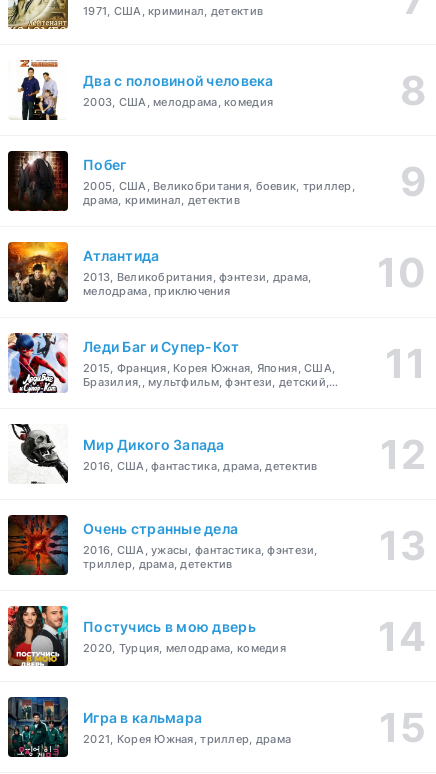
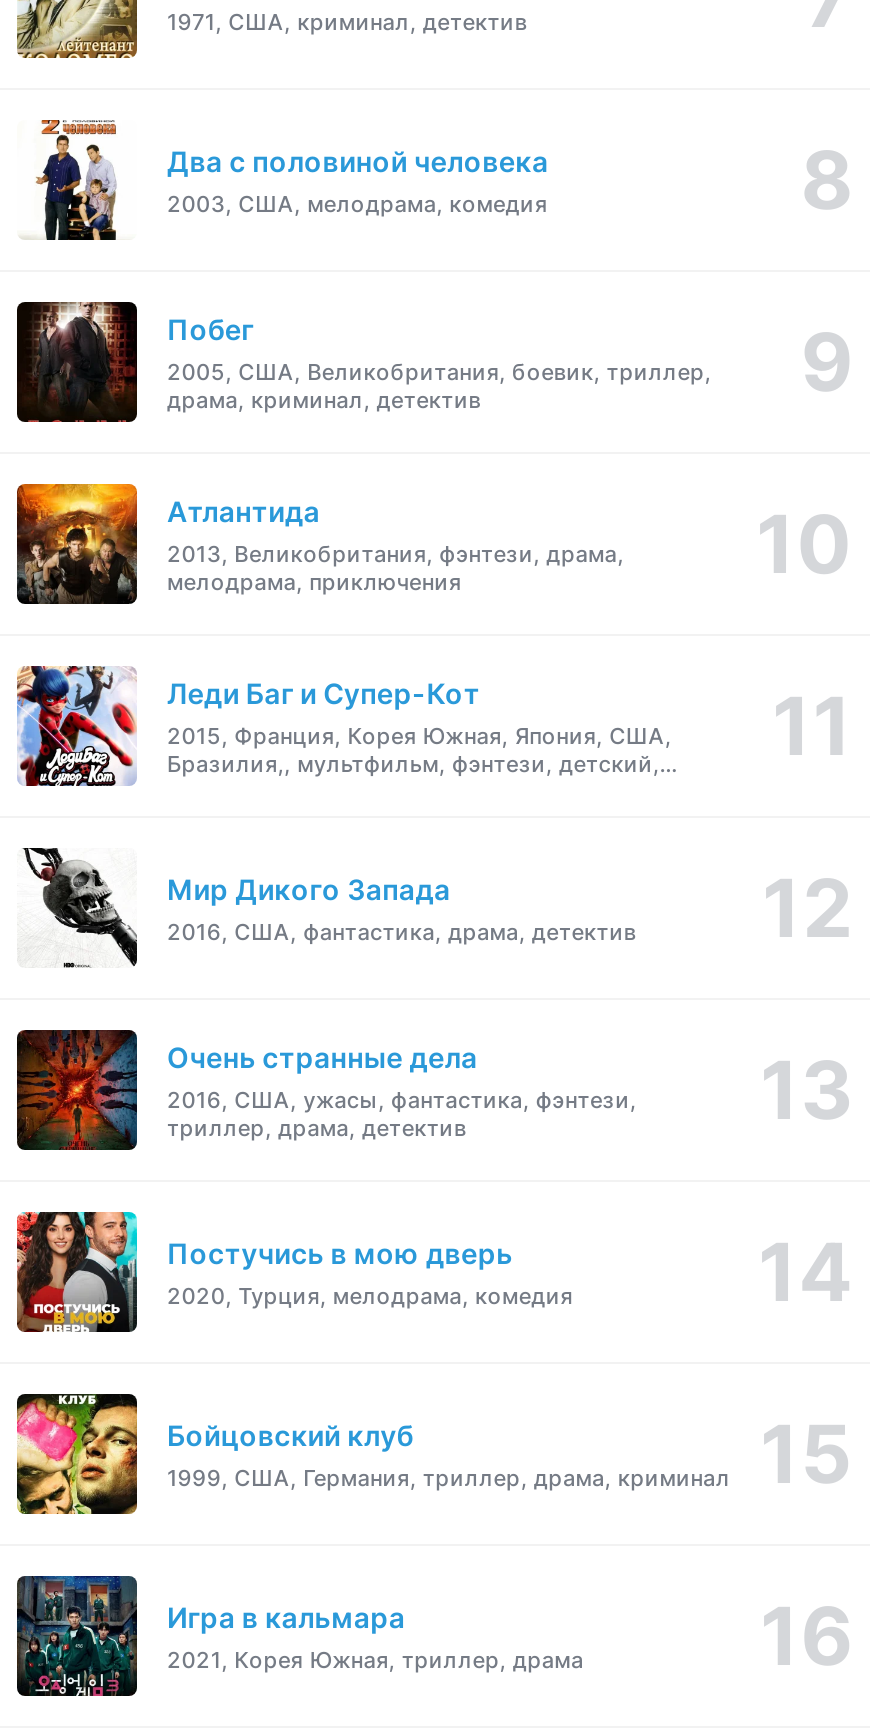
none -> [15,1392,730,1516] [image] | Бойцовский клуб | 1999, США, Германия, триллер, драма, криминал

